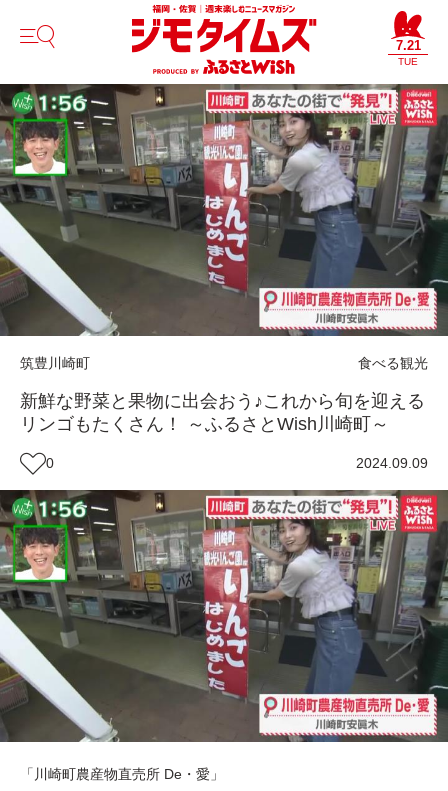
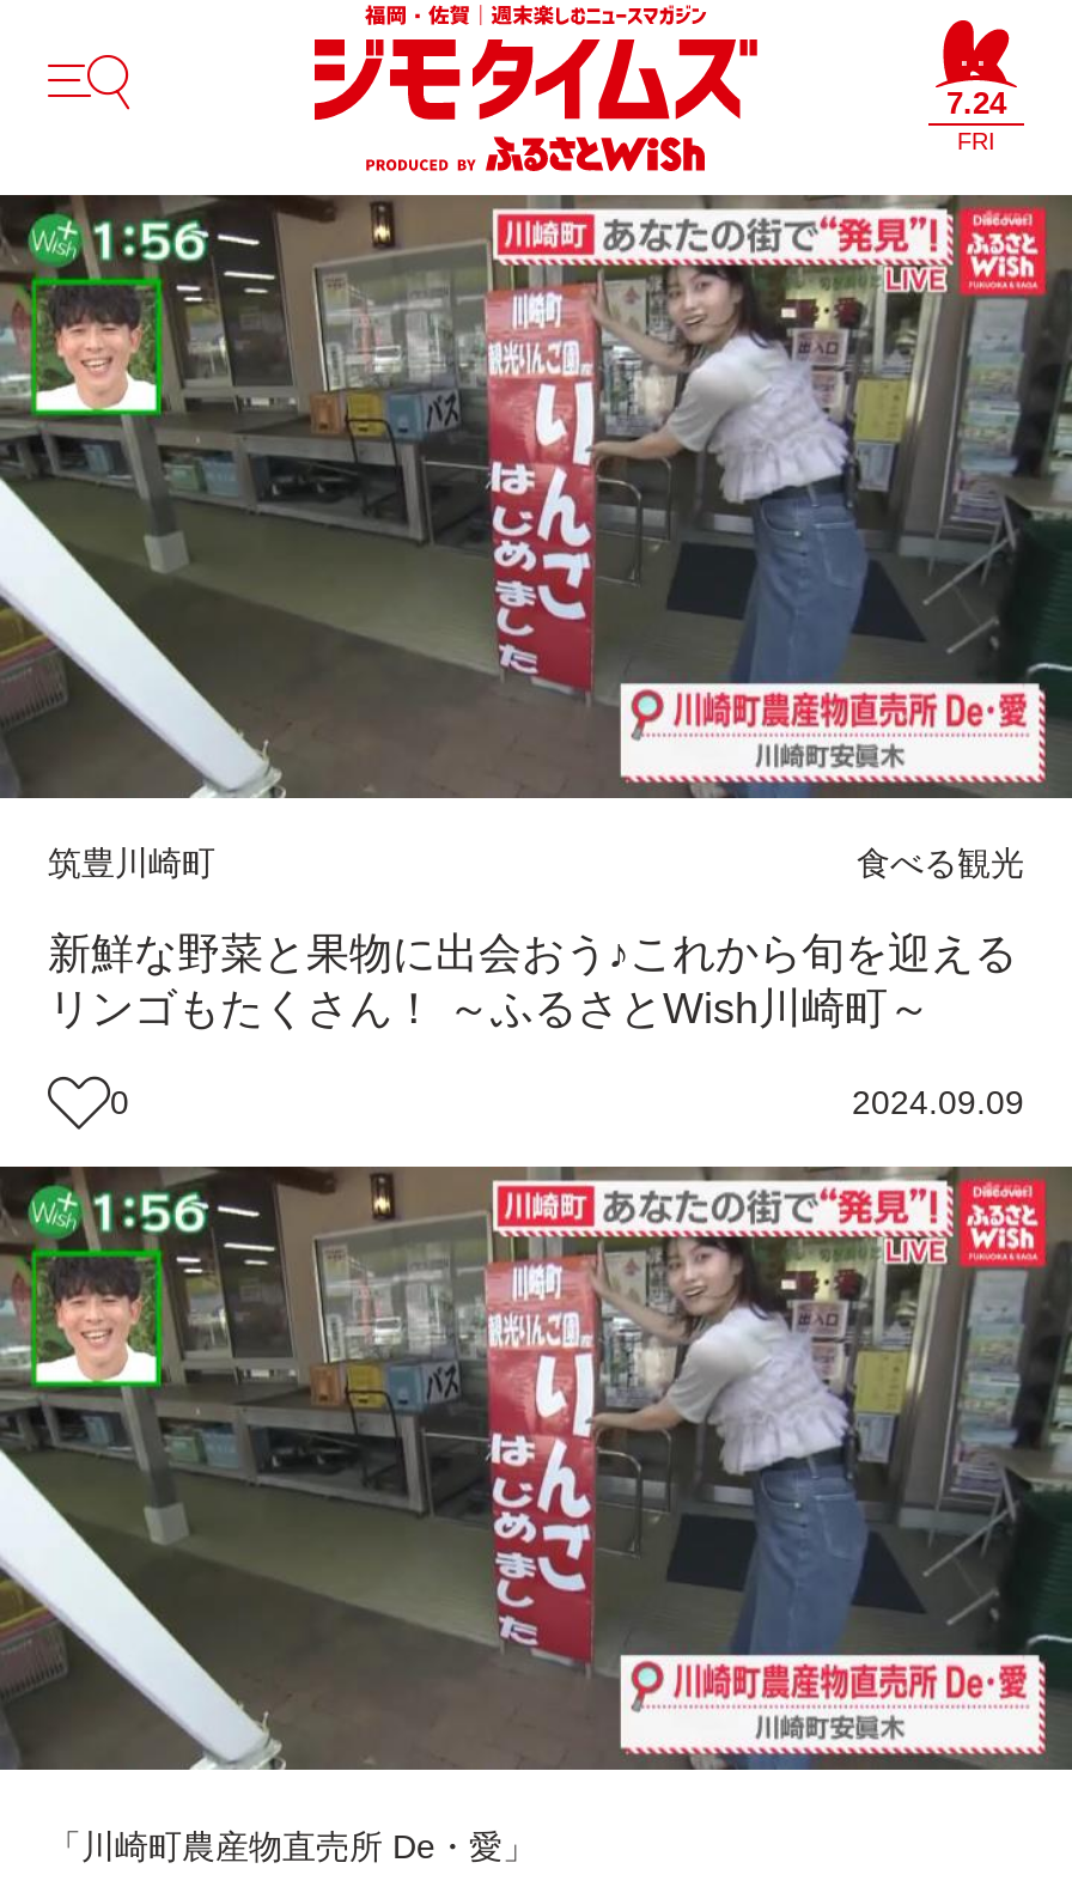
[395,38,420,67] 7.21 | TUE -> [946,85,1006,154] 7.24 | FRI

